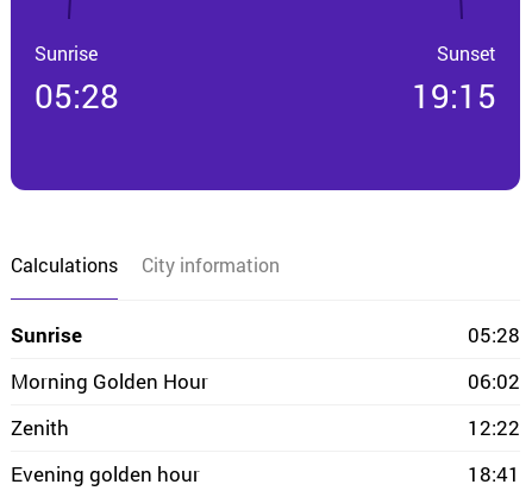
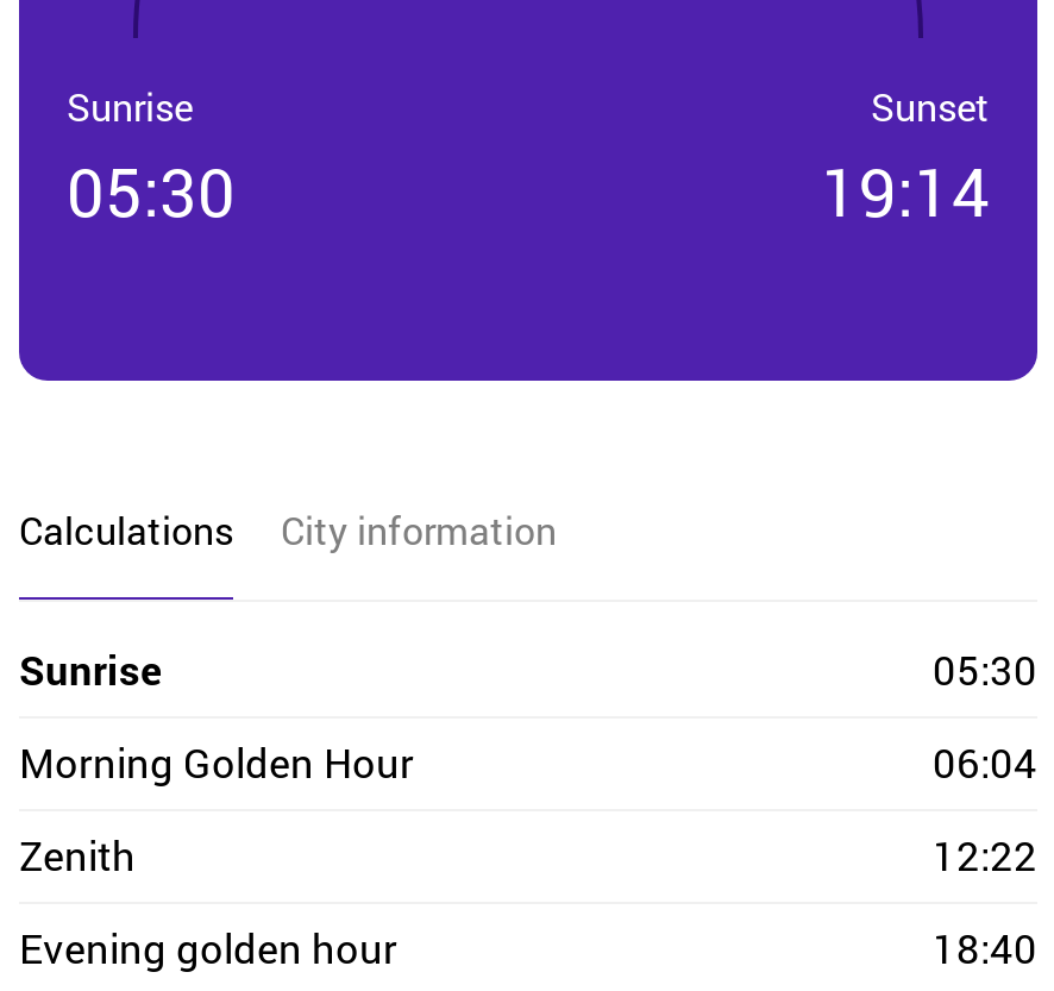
[35,74,119,118] 05:28 -> [67,148,236,236] 05:30
[412,74,496,118] 19:15 -> [821,148,990,236] 19:14
[468,321,520,348] 05:28 -> [933,642,1037,697] 05:30
[468,367,520,395] 06:02 -> [933,735,1037,790] 06:04
[468,460,520,487] 18:41 -> [933,921,1037,976] 18:40

